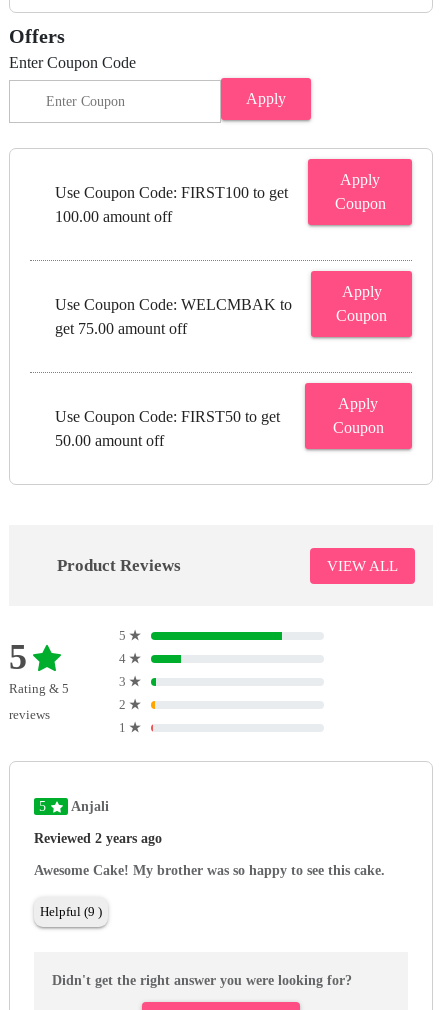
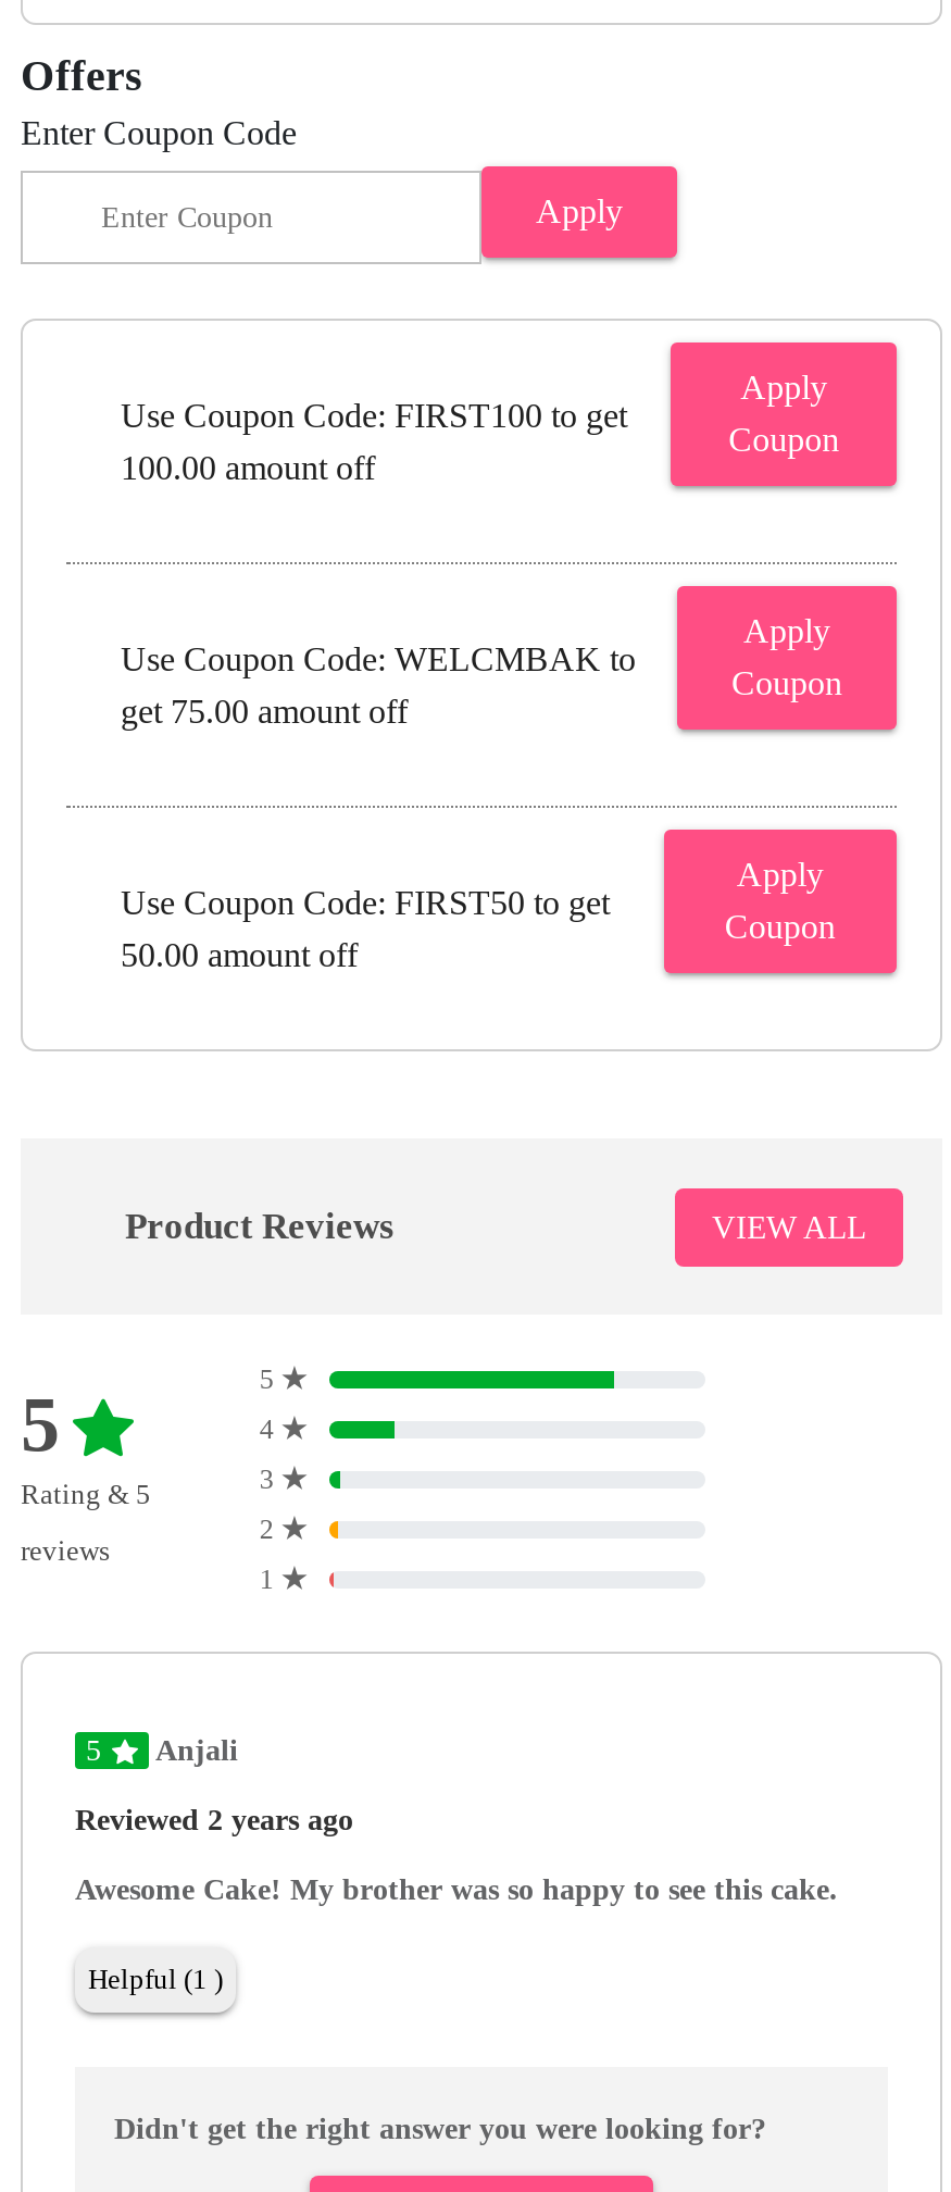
[40,904,102,919] Helpful (9 ) -> [88,1963,223,1996] Helpful (1 )

